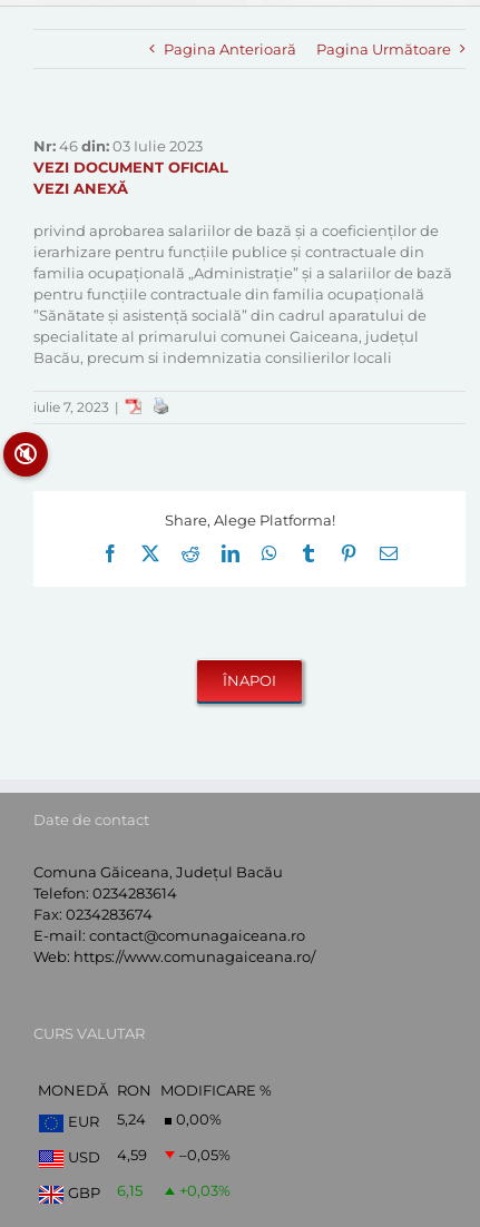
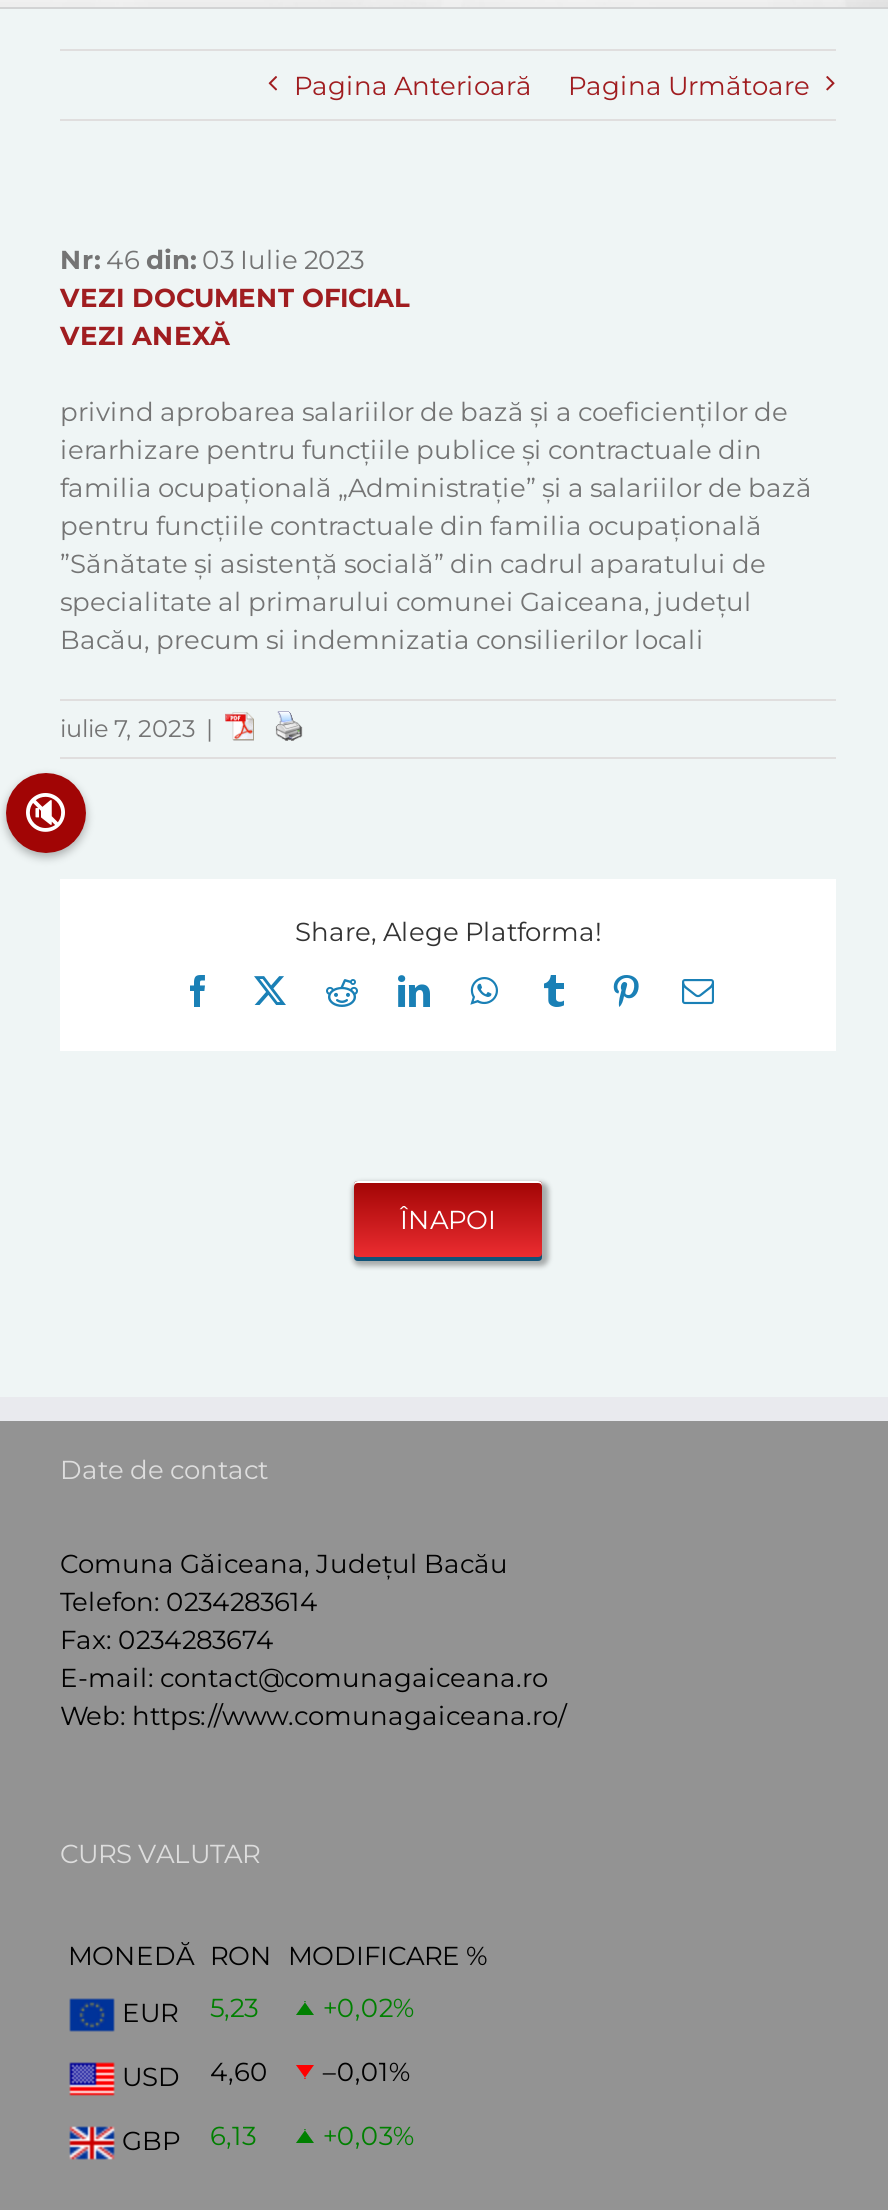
[117,1110,146,1128] 5,24 -> [210,1991,258,2023] 5,23
[176,1110,221,1128] 0,00% -> [323,1991,415,2023] +0,02%
[117,1146,147,1164] 4,59 -> [210,2055,268,2087] 4,60
[180,1146,231,1164] –0,05% -> [323,2055,411,2087] –0,01%
[65,1181,143,1202] GBP 6,15 -> [116,2119,256,2156] GBP 6,13

